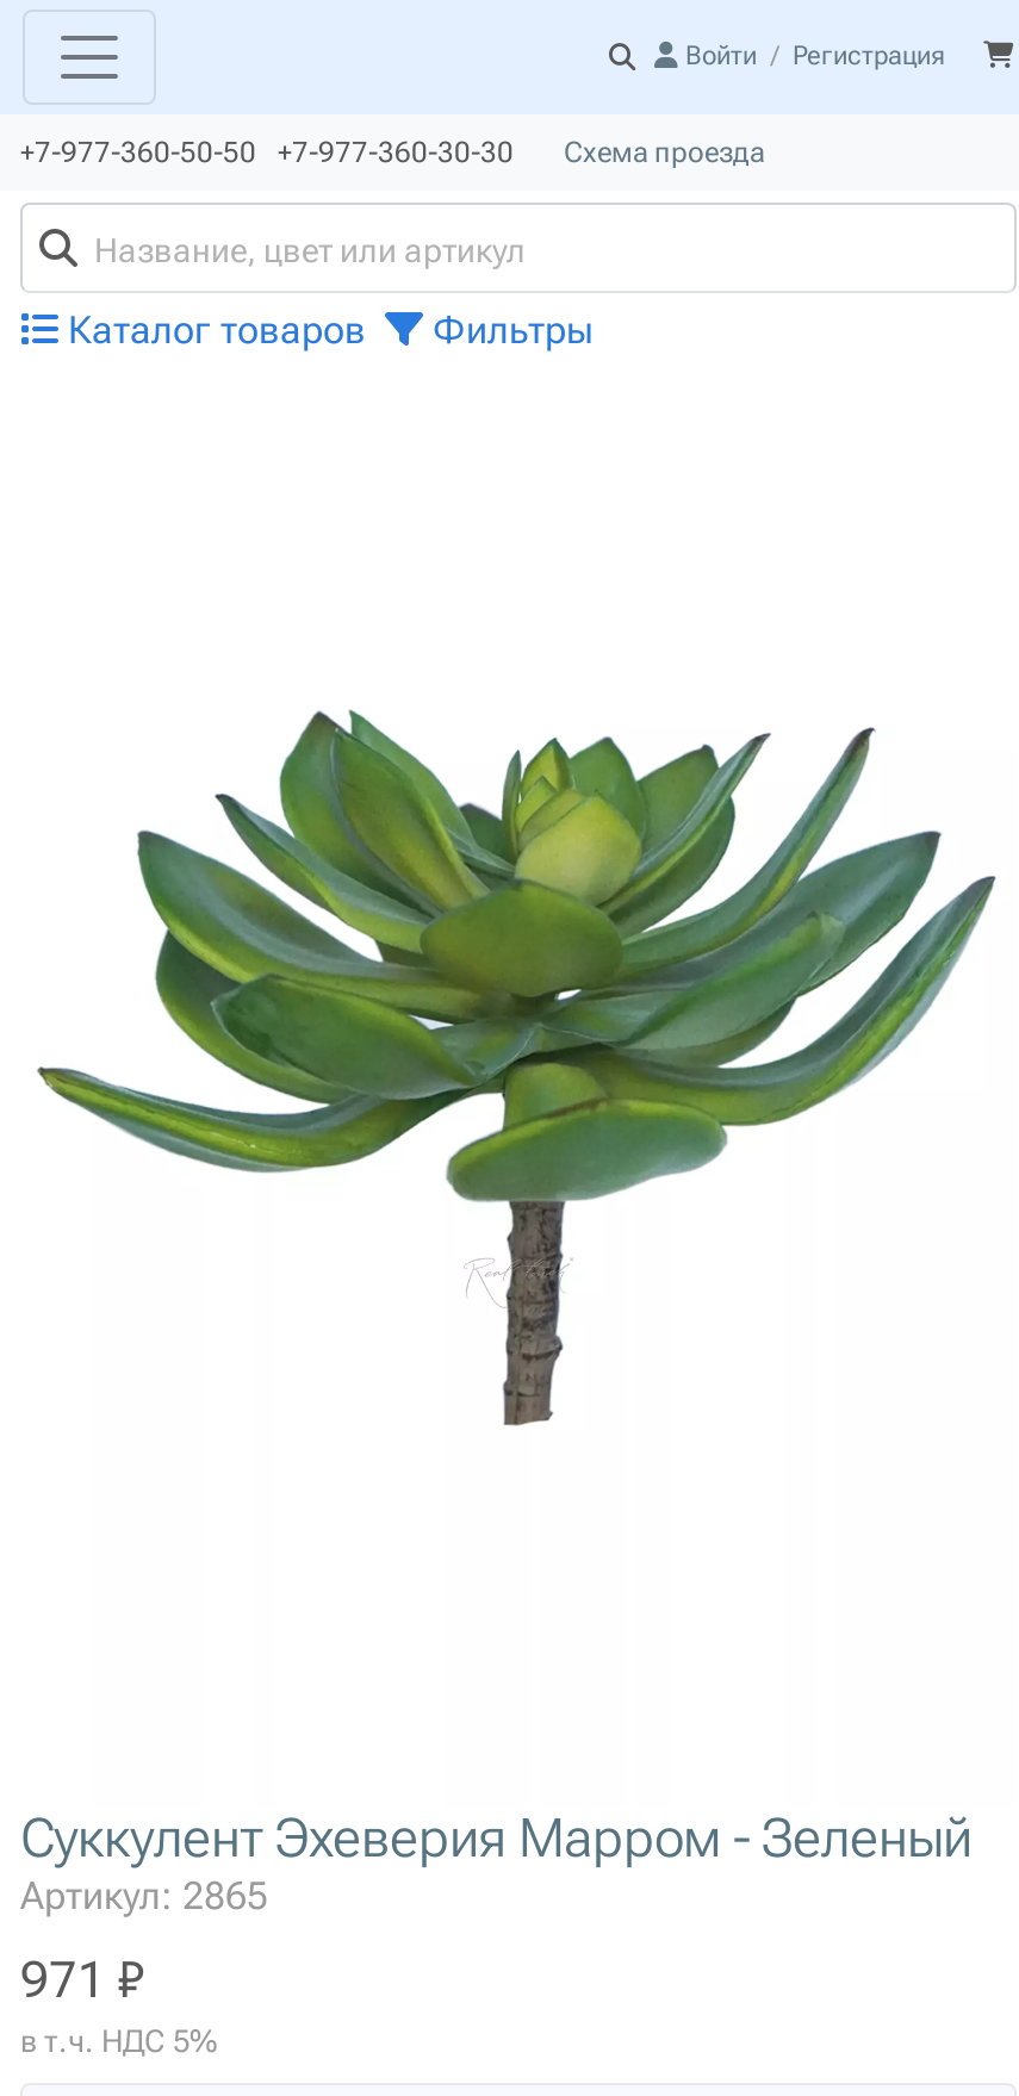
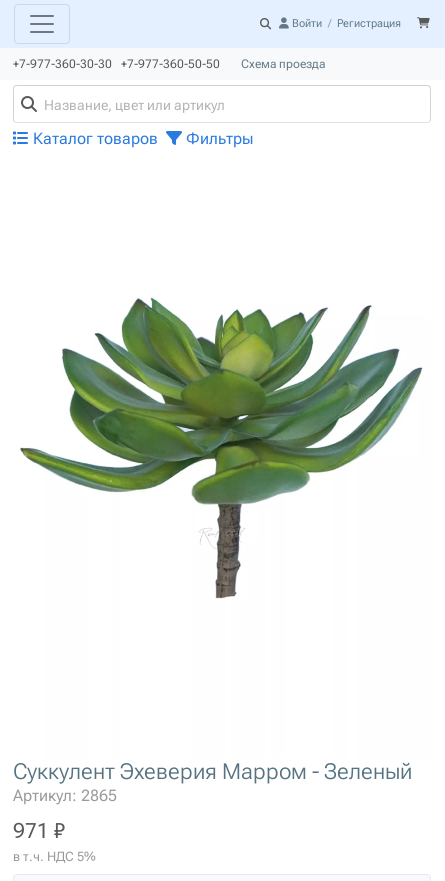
[20,136,764,169] +7-977-360-50-50 +7-977-360-30-30 Схема проезда -> [13,57,325,71] +7-977-360-30-30 +7-977-360-50-50 Схема проезда

